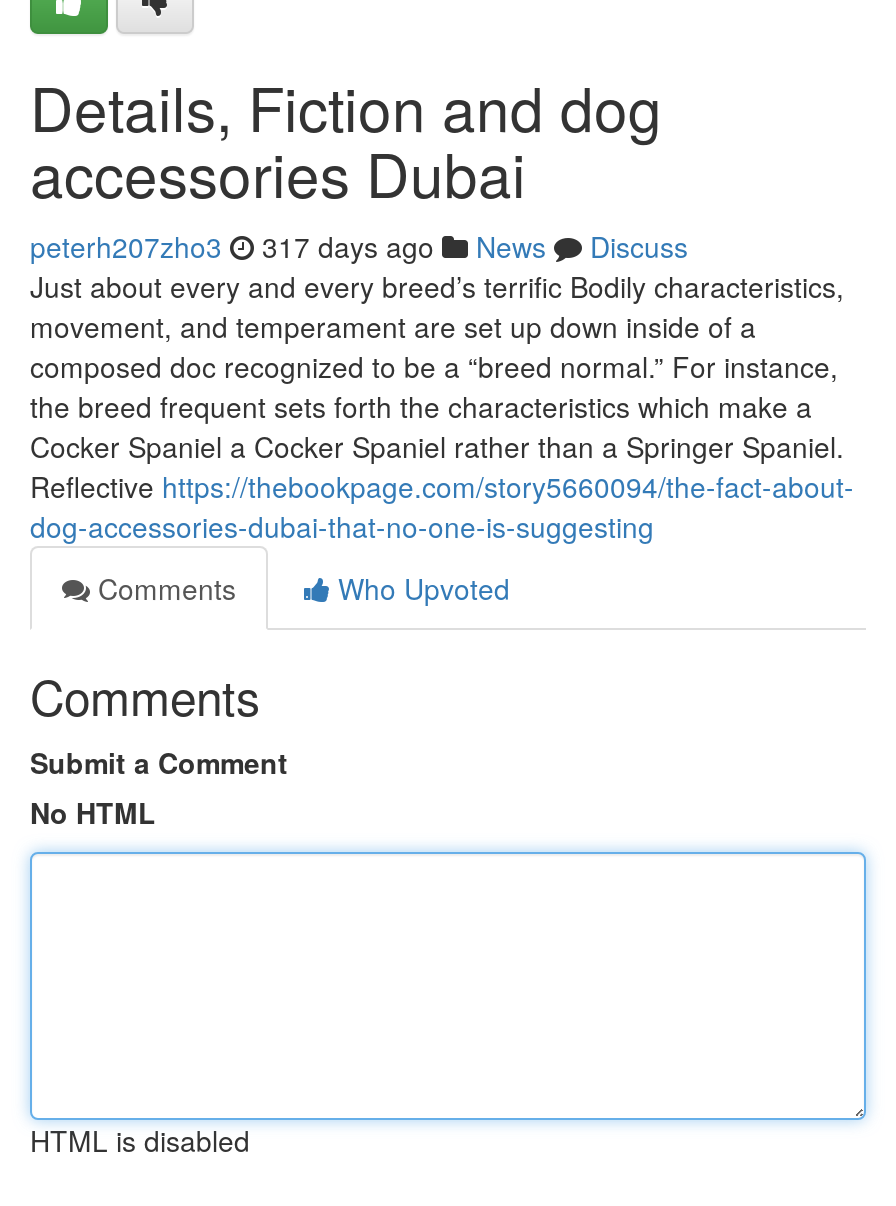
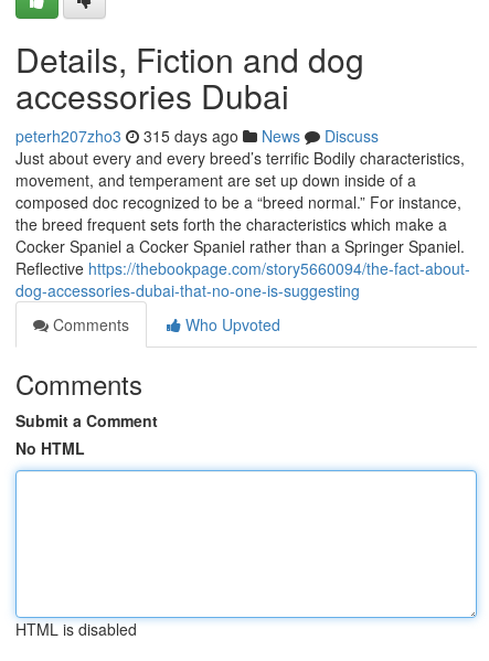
[30,226,688,266] peterh207zho3 317 days ago News Discuss -> [15,125,379,147] peterh207zho3 315 days ago News Discuss

